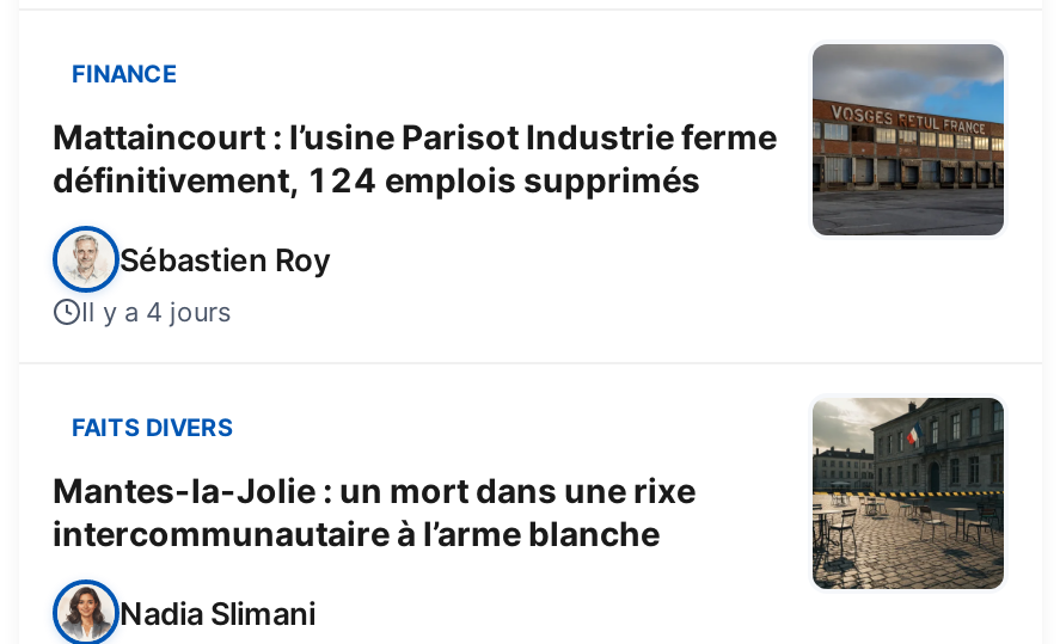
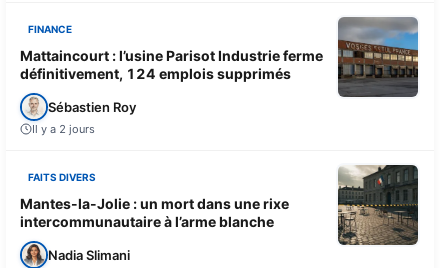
[81,294,232,328] Il y a 4 jours -> [32,122,95,136] Il y a 2 jours

